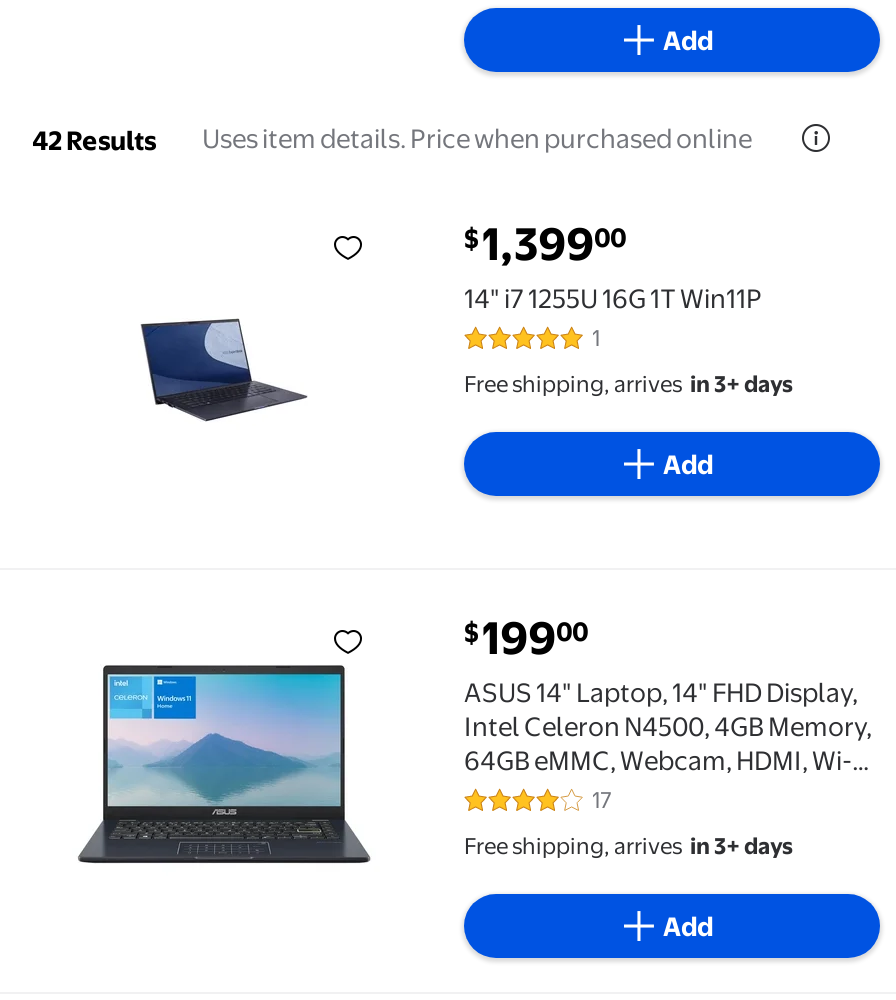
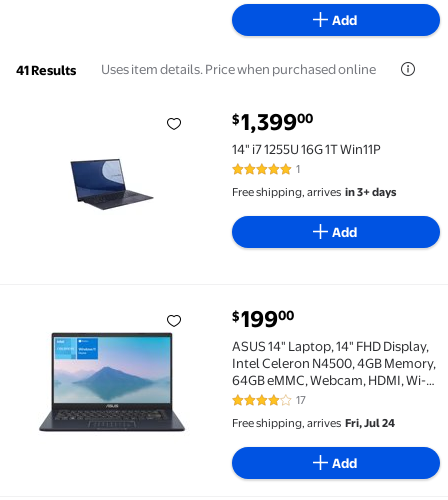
[32,123,752,156] 42 Results Uses item details. Price when purchased online -> [16,61,376,78] 41 Results Uses item details. Price when purchased online
[464,832,794,860] Free shipping, arrives in 3+ days -> [232,416,395,430] Free shipping, arrives Fri, Jul 24

